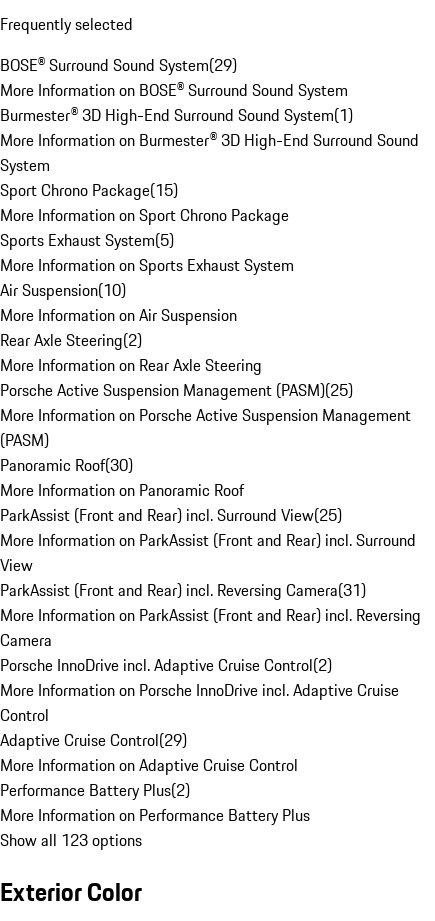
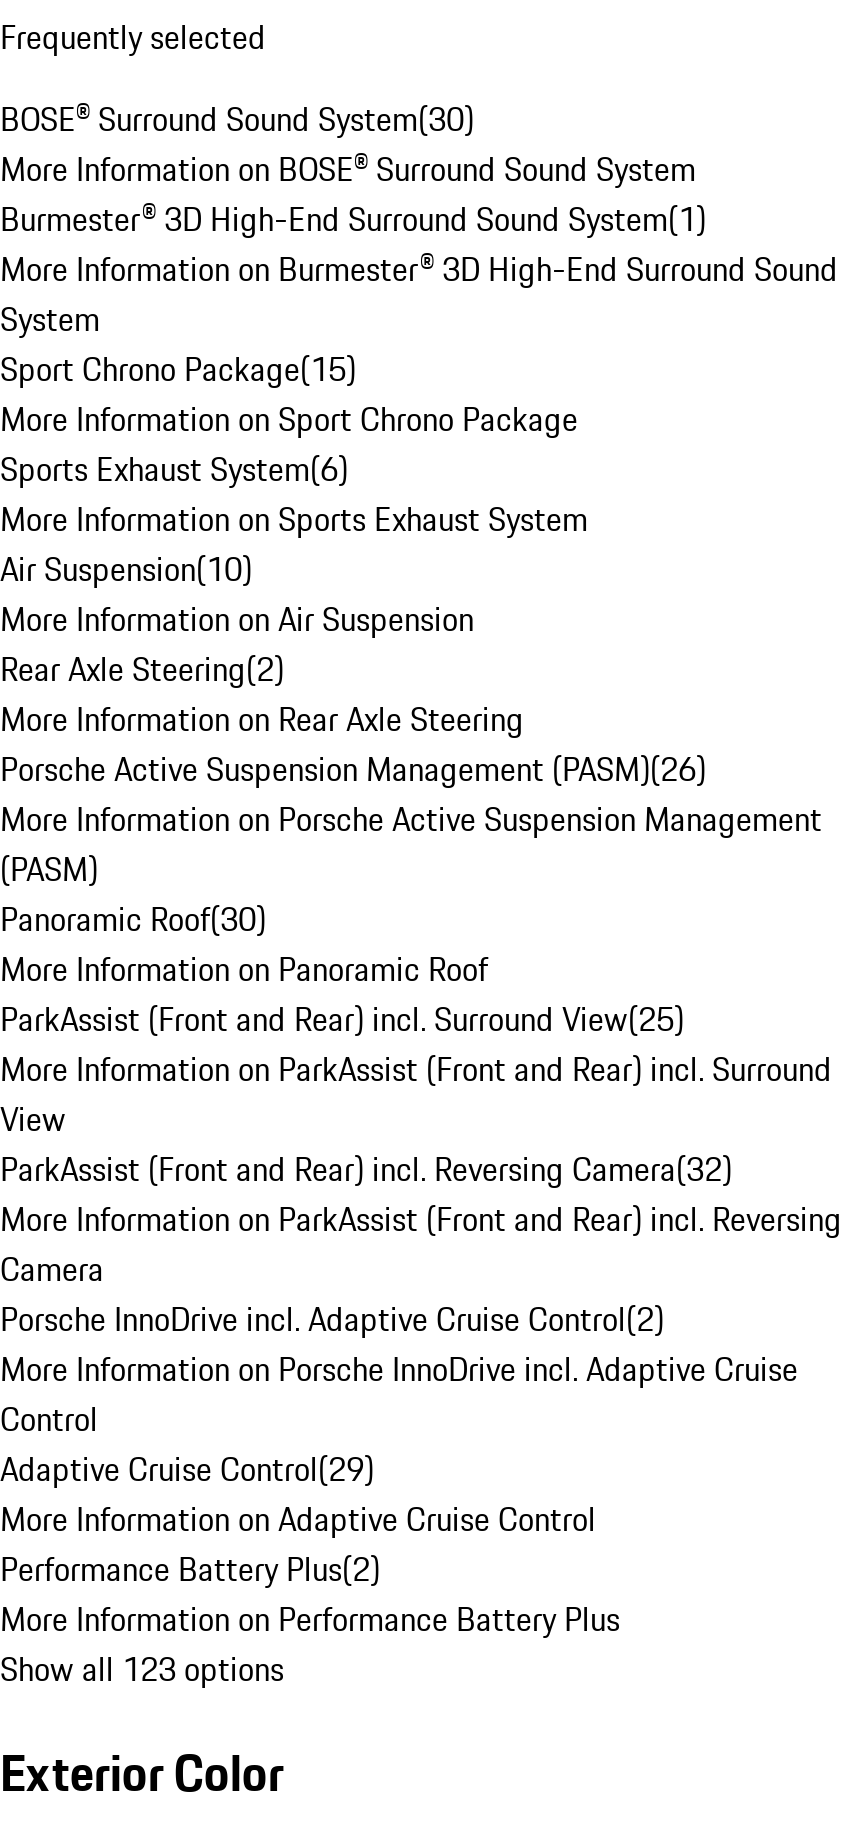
[0,53,237,77] BOSE® Surround Sound System(29) -> [0,95,474,143] BOSE® Surround Sound System(30)
[0,228,174,252] Sports Exhaust System(5) -> [0,445,348,493] Sports Exhaust System(6)
[0,378,353,402] Porsche Active Suspension Management (PASM)(25) -> [0,745,706,793] Porsche Active Suspension Management (PASM)(26)
[0,578,366,602] ParkAssist (Front and Rear) incl. Reversing Camera(31) -> [0,1145,732,1193] ParkAssist (Front and Rear) incl. Reversing Camera(32)

